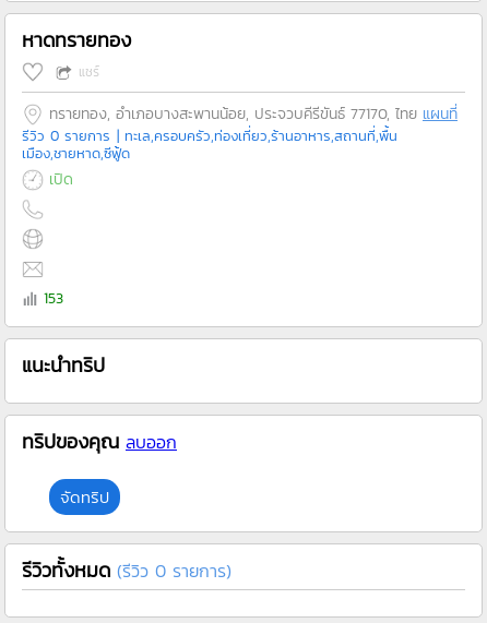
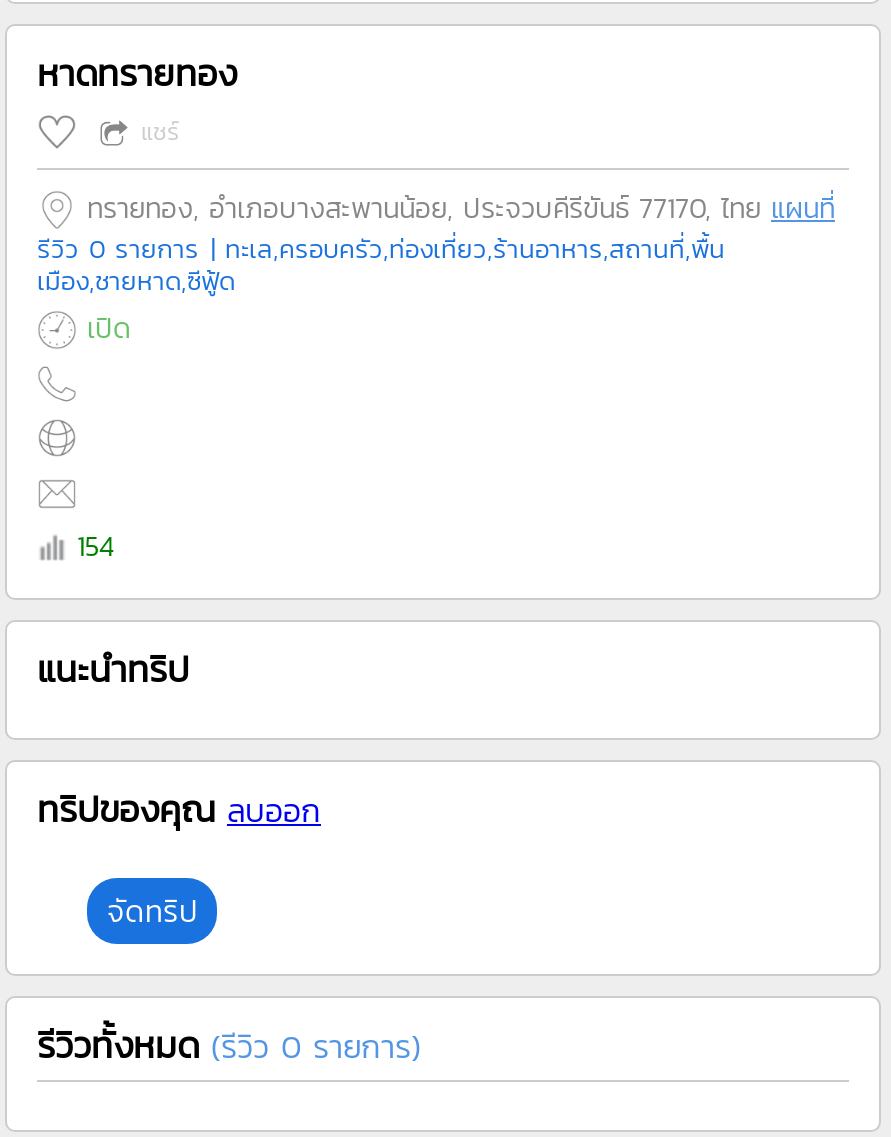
[44,287,63,310] 153 -> [77,525,115,567] 154

